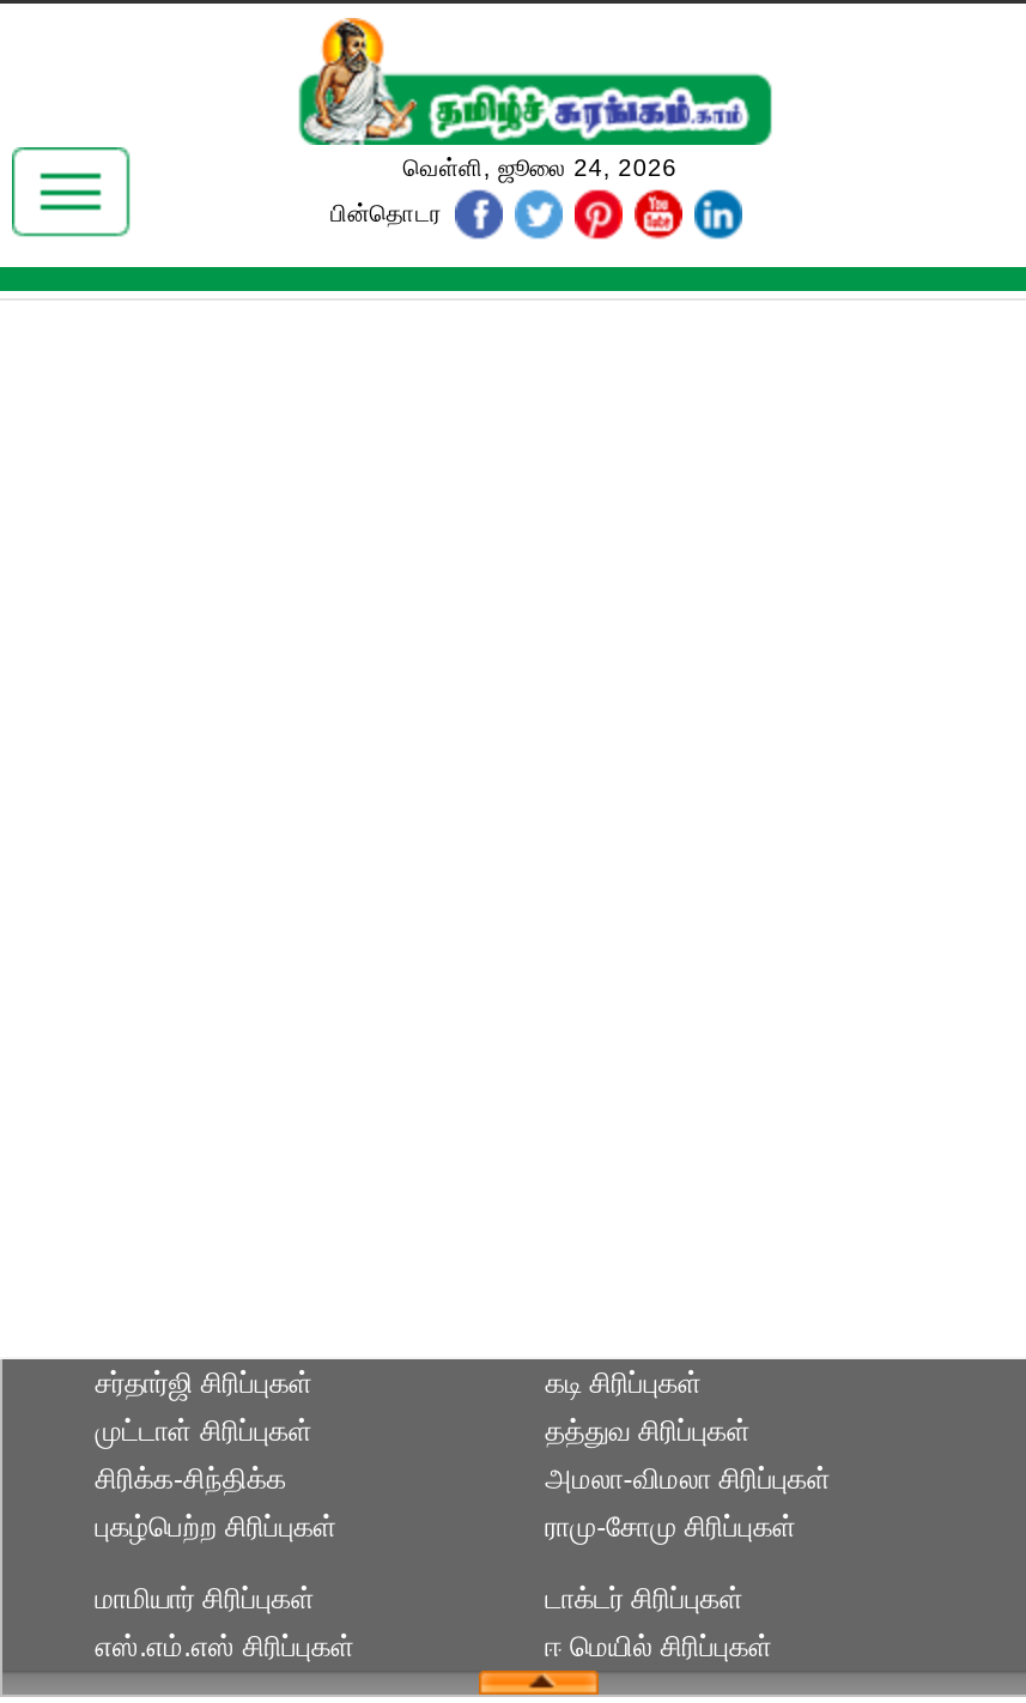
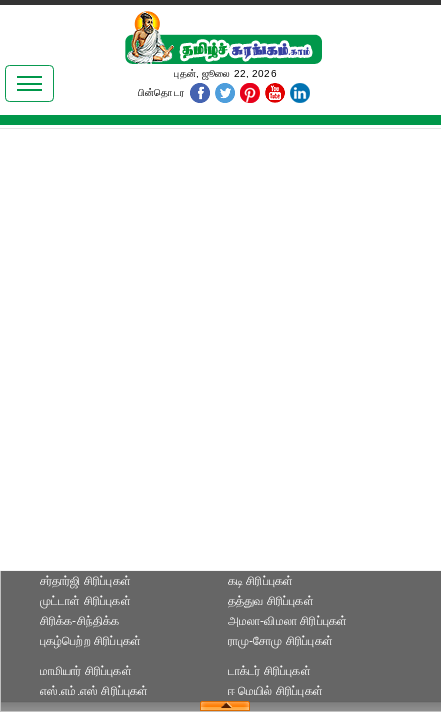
[396,154,677,181] வெள்ளி, ஜூலை 24, 2026 -> [171,68,277,79] புதன், ஜூலை 22, 2026

